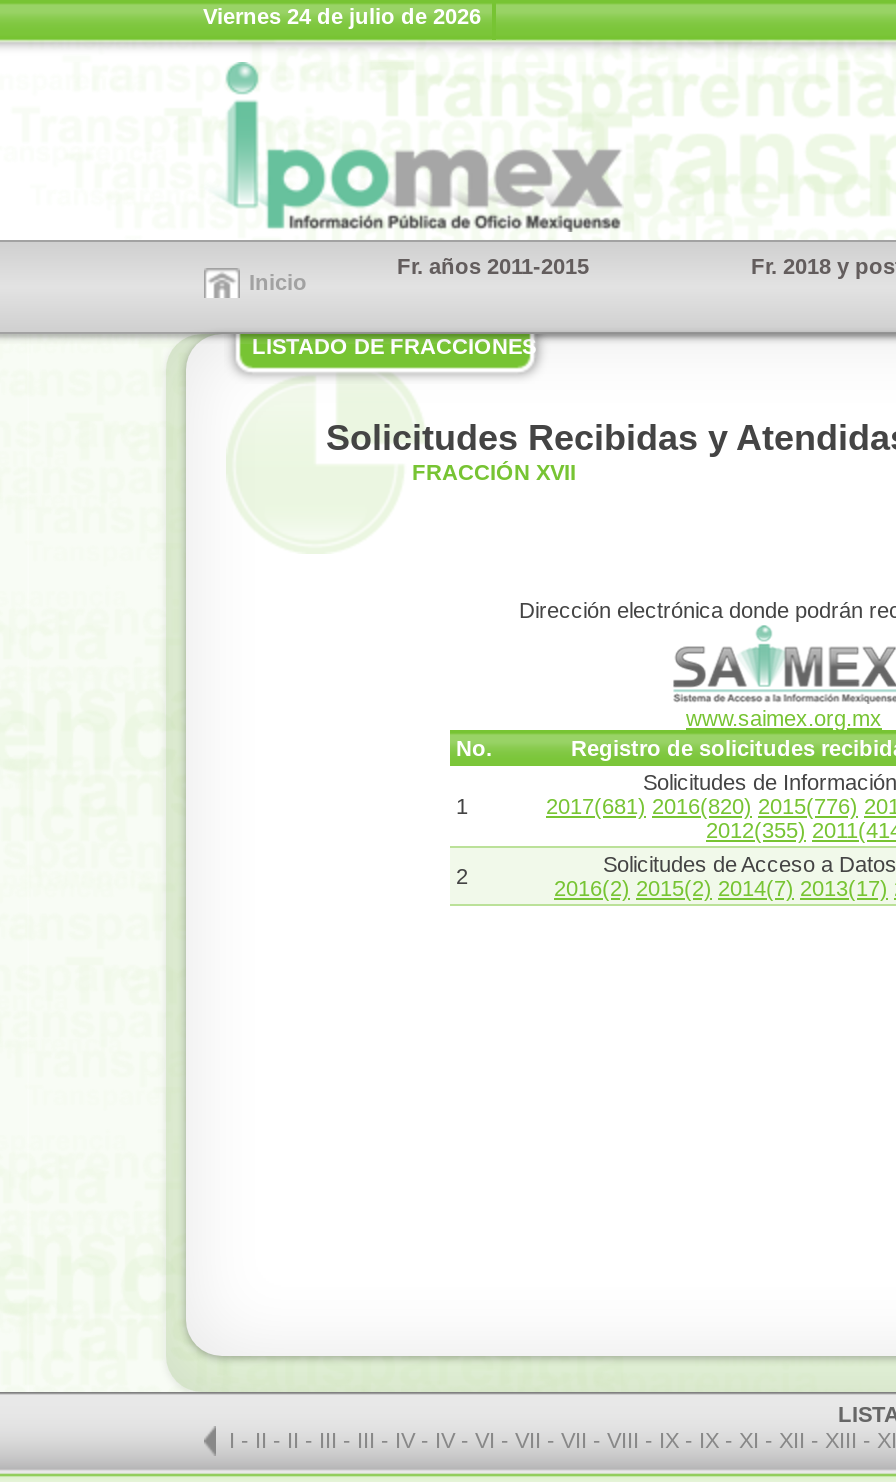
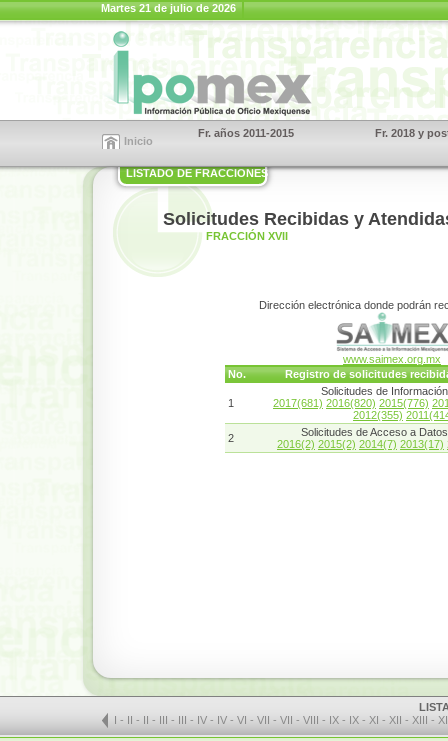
[203,4,481,28] Viernes 24 de julio de 2026 -> [101,2,236,14] Martes 21 de julio de 2026

